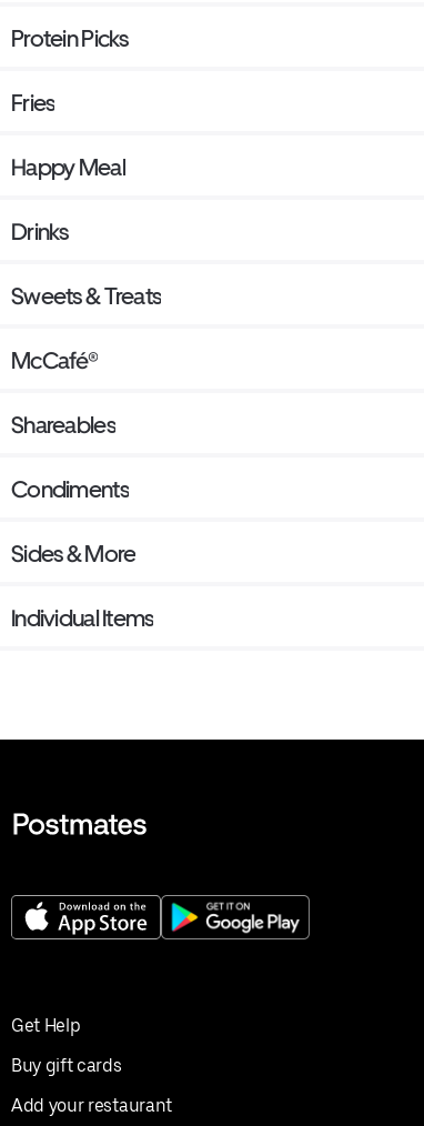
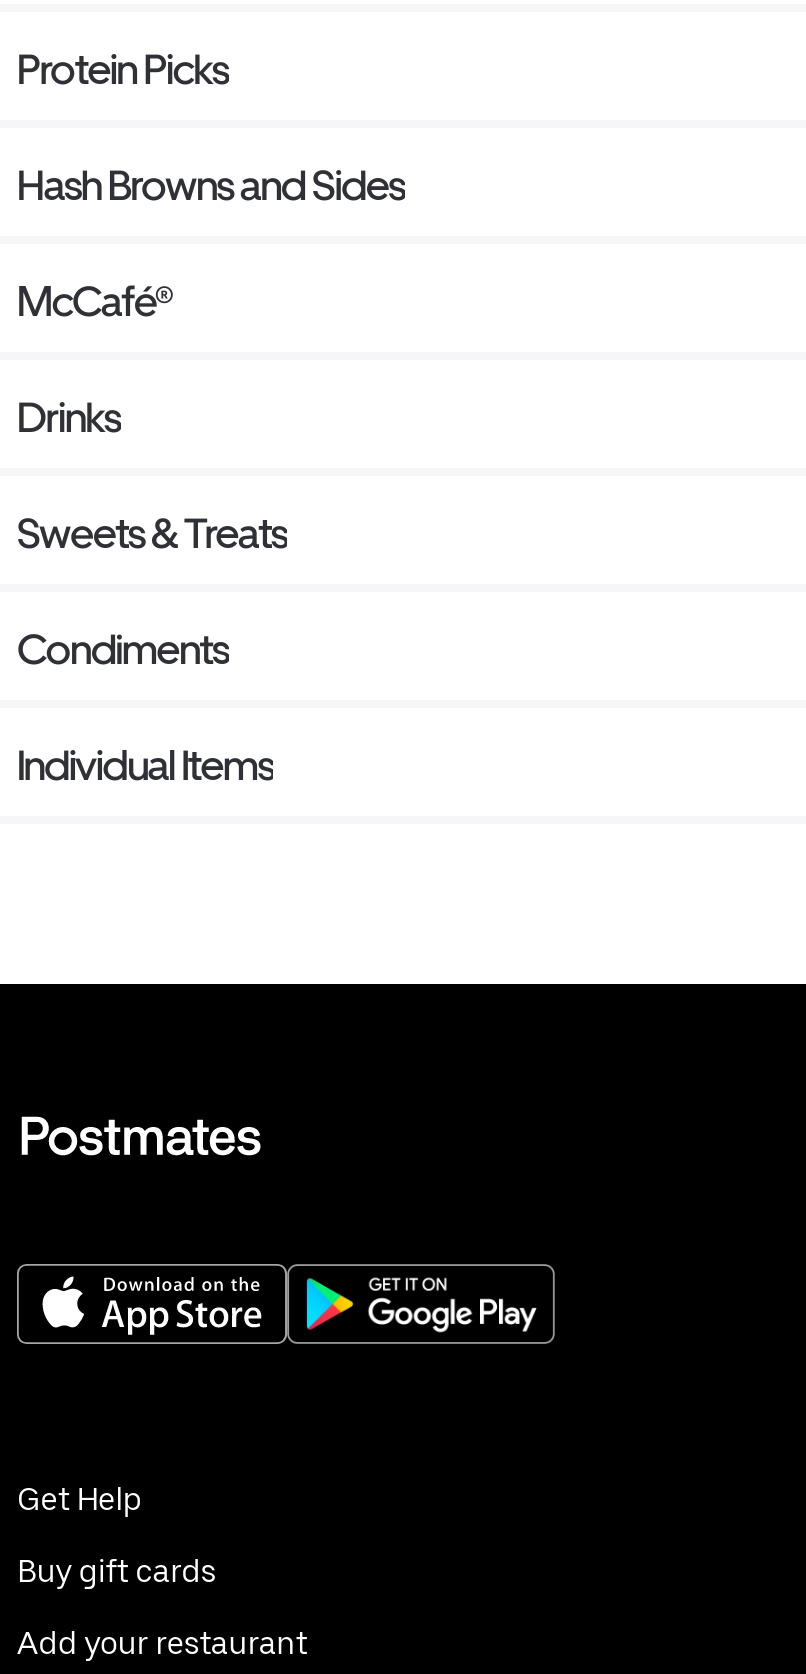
[11,89,55,117] Fries -> [17,160,405,210] Hash Browns and Sides
[11,153,125,181] Happy Meal -> [17,276,173,326] McCafé®
[11,347,115,439] McCafé® | Shareables -> none
[11,540,136,568] Sides & More -> none

